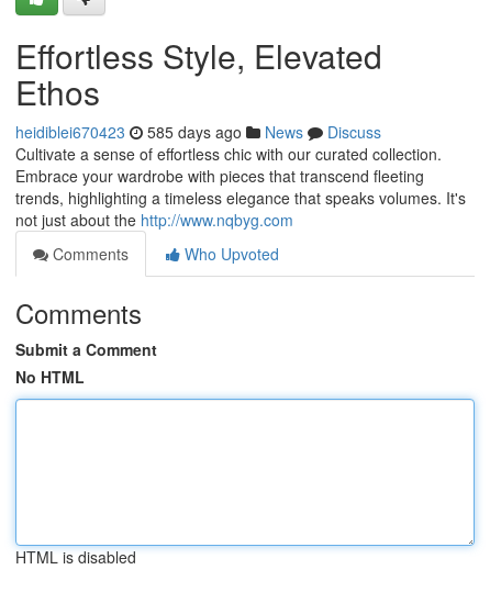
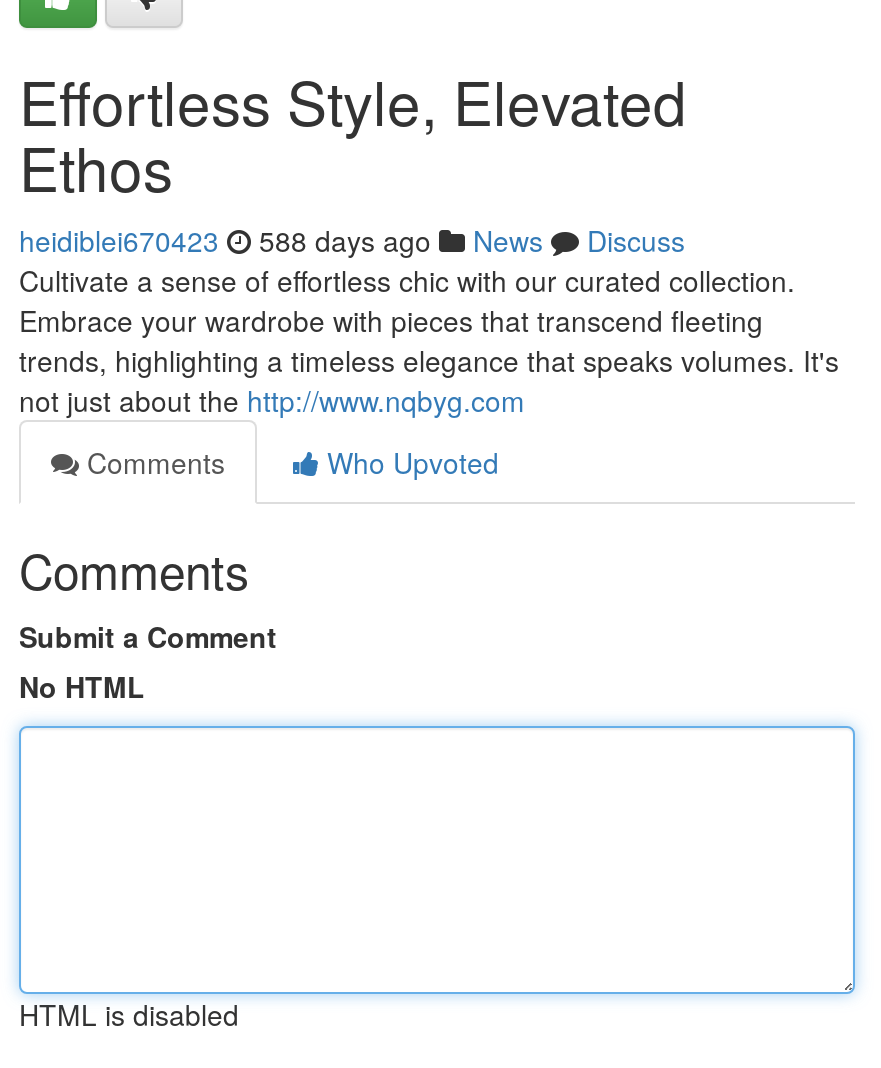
[15,121,381,143] heidiblei670423 585 days ago News Discuss -> [19,220,685,260] heidiblei670423 588 days ago News Discuss

